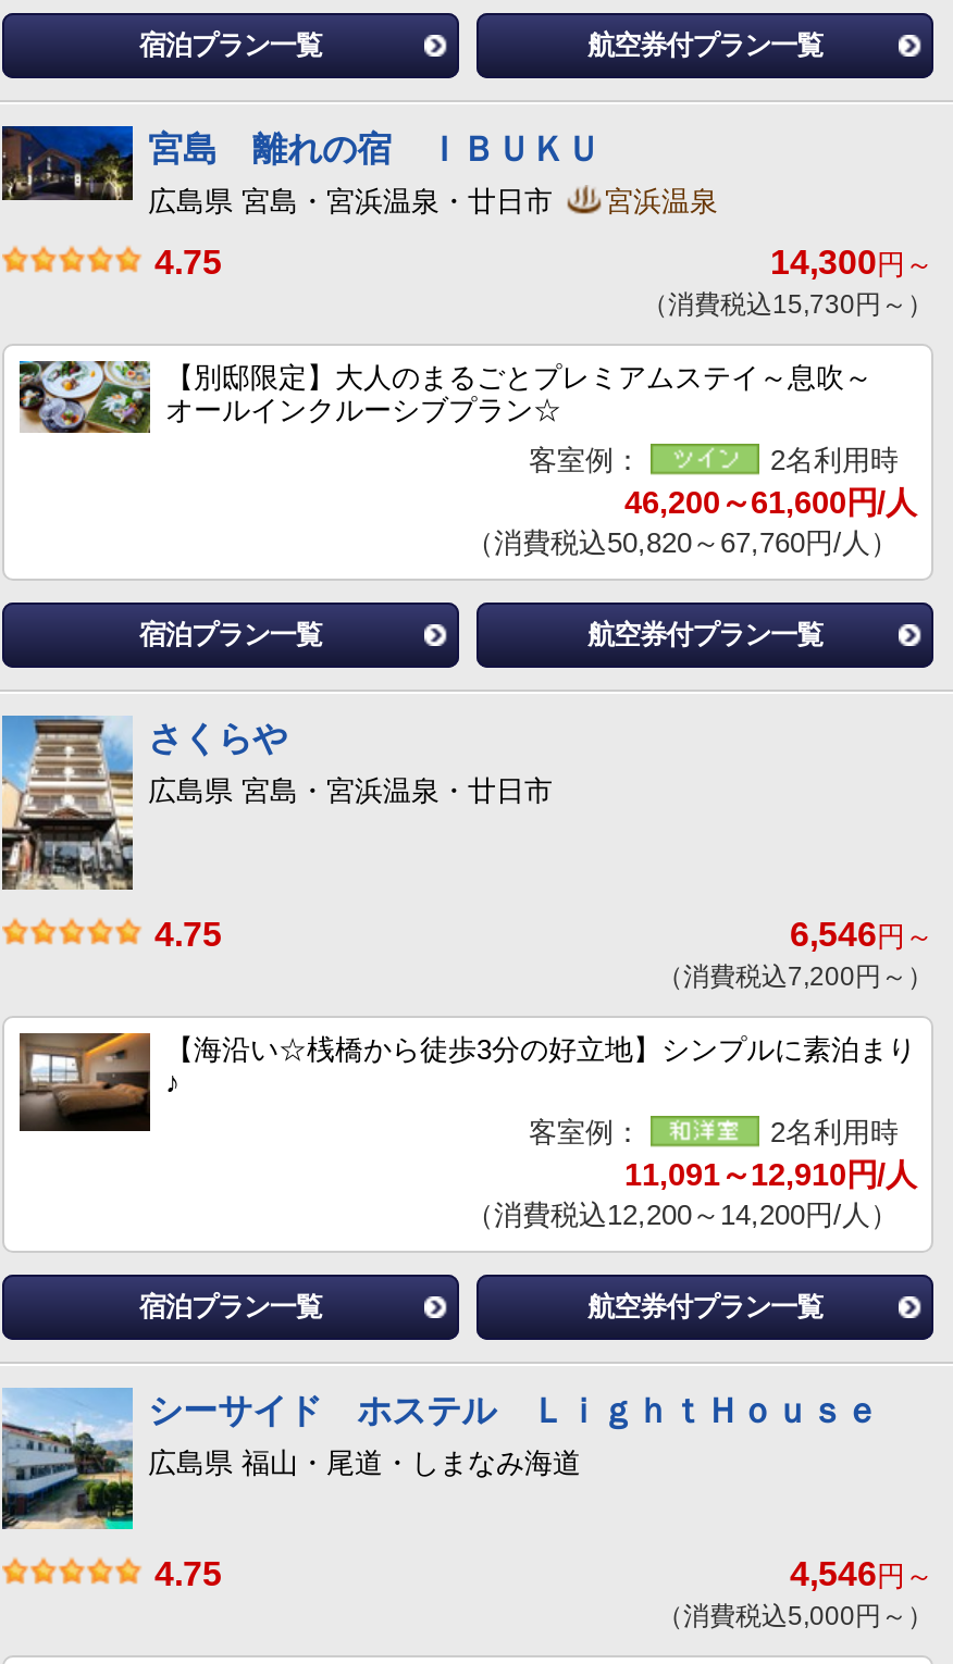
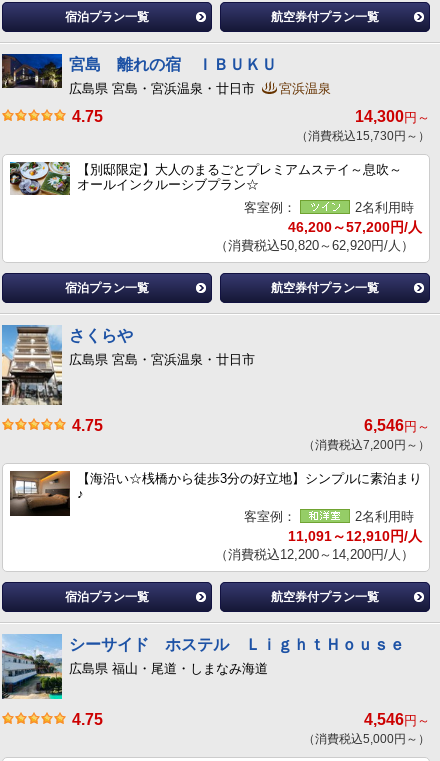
[624,484,916,519] 46,200～61,600円/人 -> [288,218,422,234] 46,200～57,200円/人
[466,525,899,558] （消費税込50,820～67,760円/人） -> [215,237,414,252] （消費税込50,820～62,920円/人）

